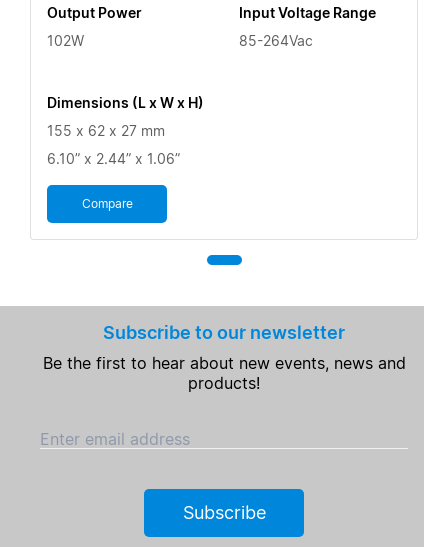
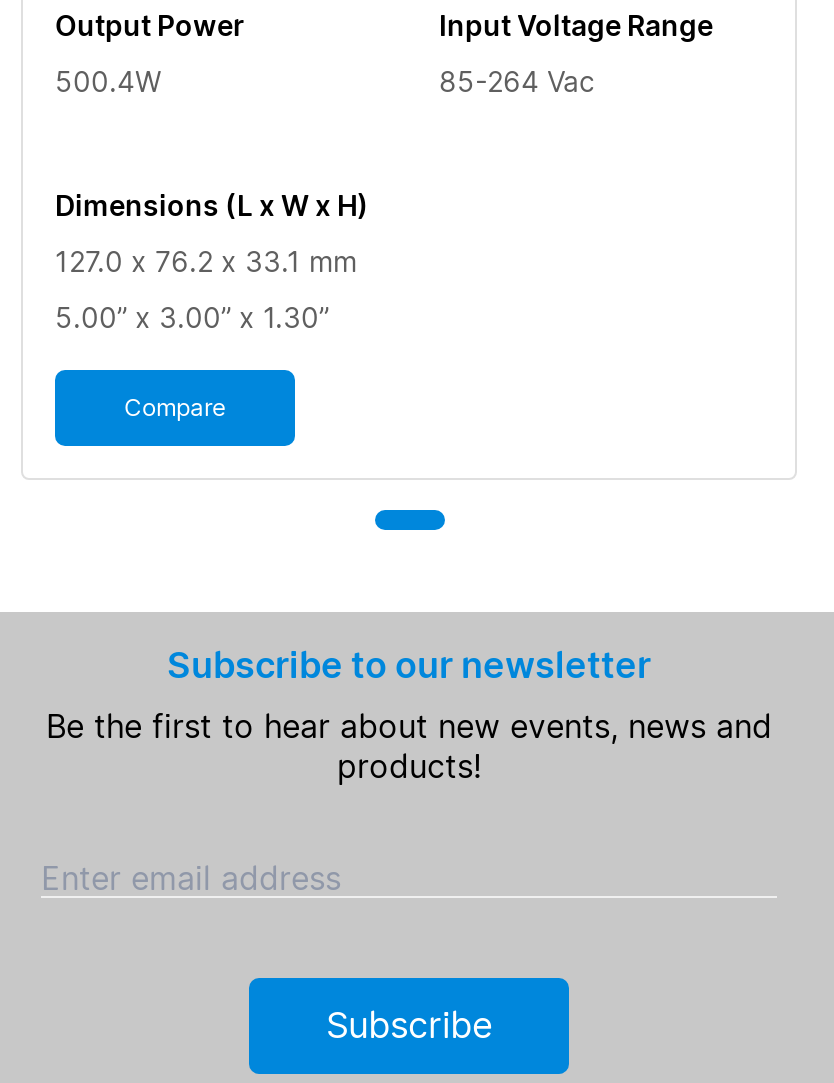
[47,32,84,49] 102W -> [55,63,161,97] 500.4W
[239,32,313,49] 85-264Vac -> [439,63,595,97] 85-264 Vac
[47,122,165,139] 155 x 62 x 27 mm -> [55,243,357,277] 127.0 x 76.2 x 33.1 mm
[47,150,180,167] 6.10” x 2.44” x 1.06” -> [55,299,329,333] 5.00” x 3.00” x 1.30”

